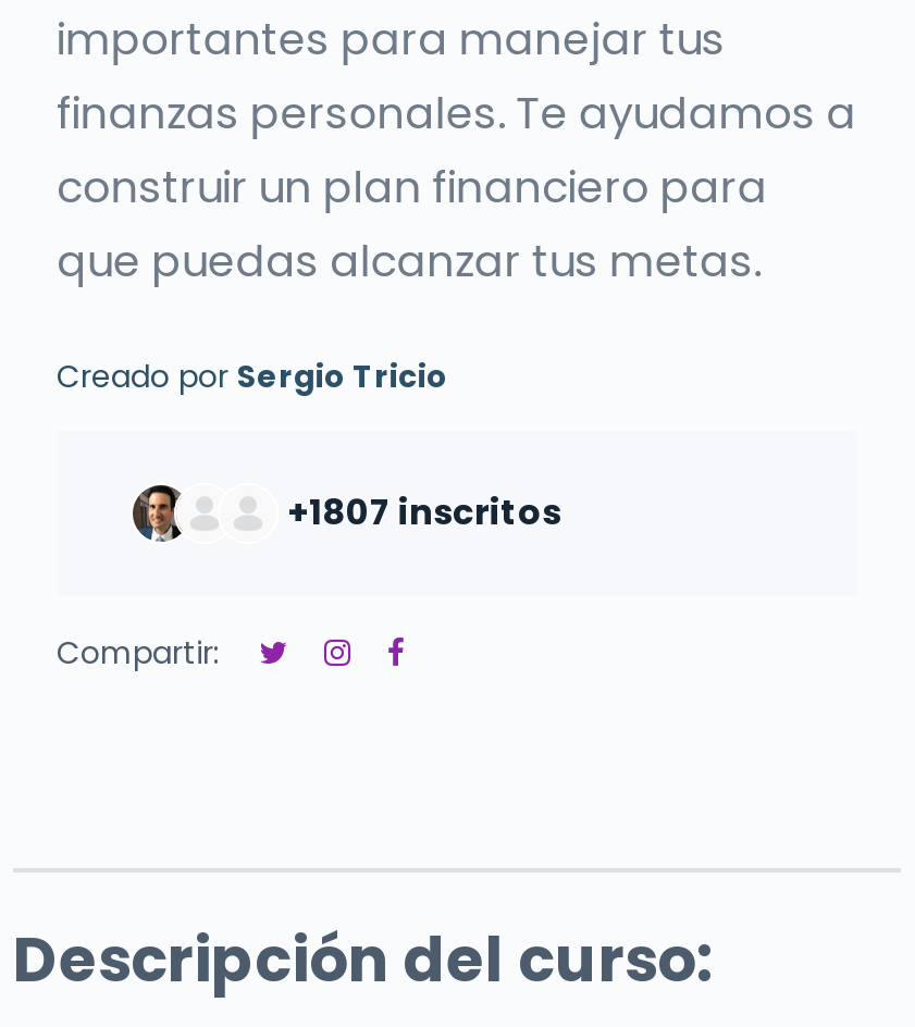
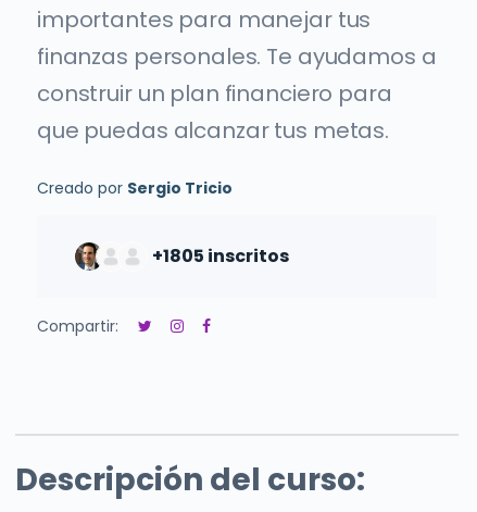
[287,486,561,536] +1807 inscritos -> [152,243,289,268] +1805 inscritos

